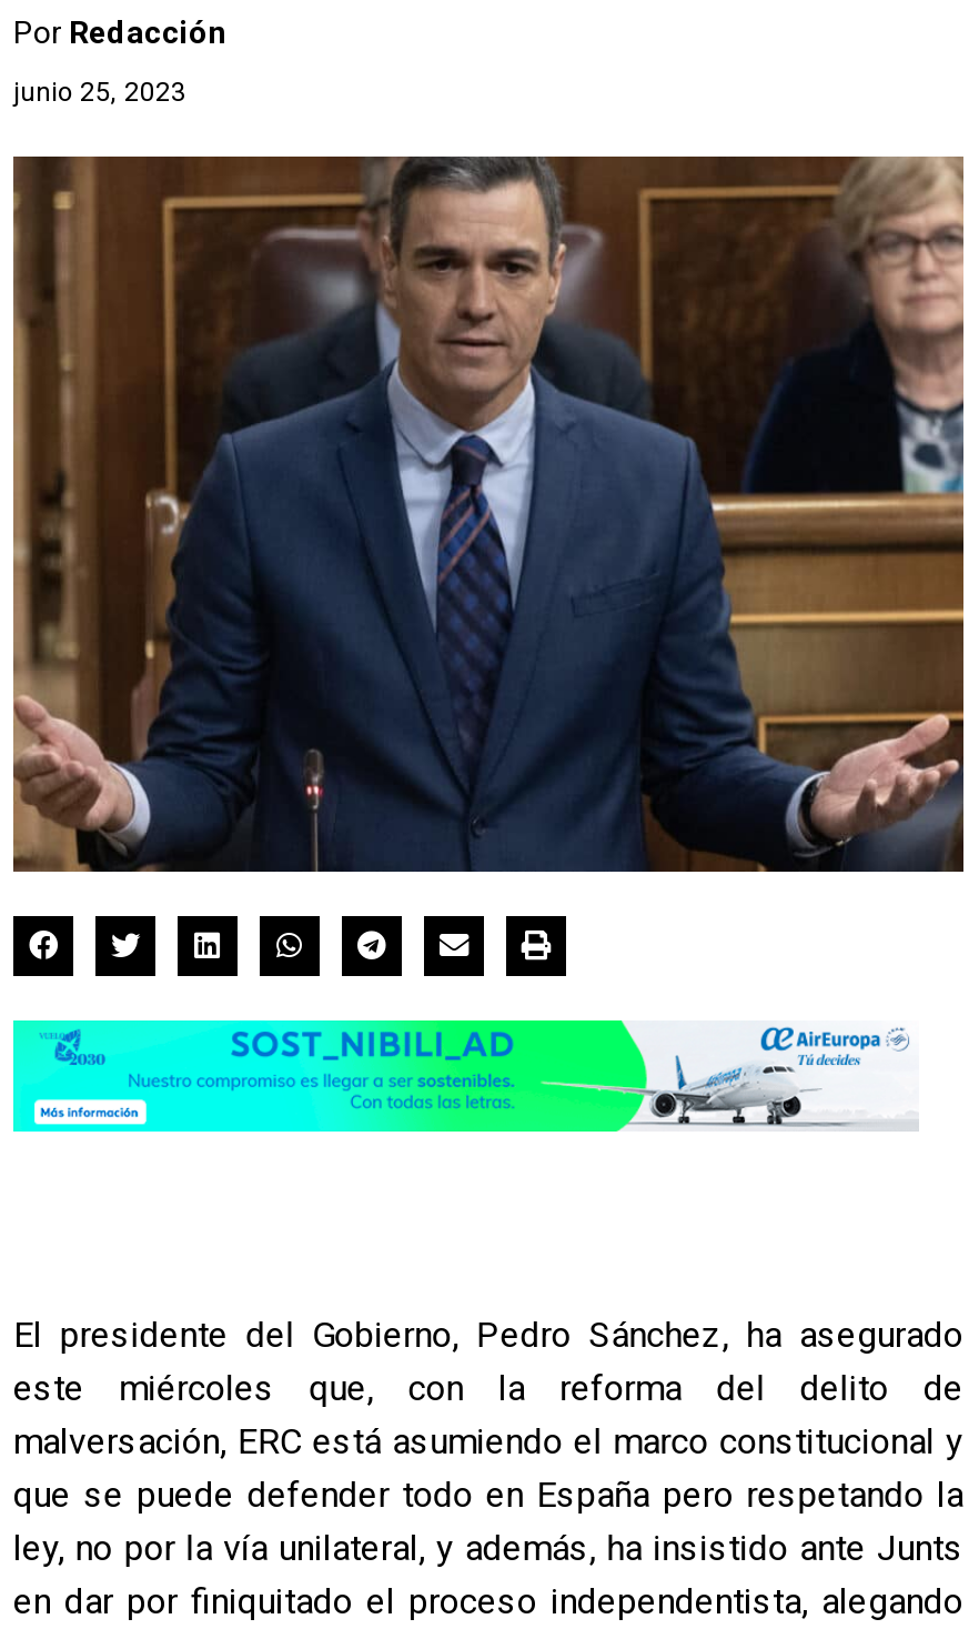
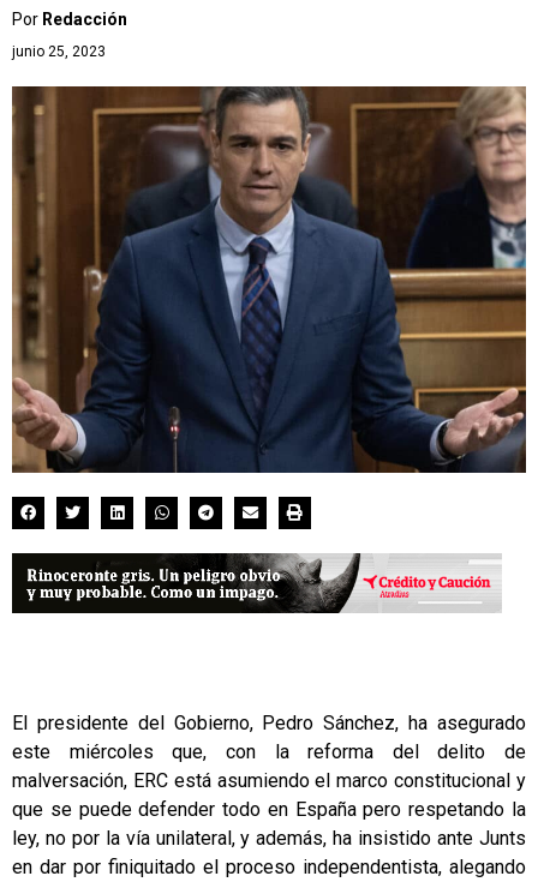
[11,1018,915,1134] [image] -> [11,552,501,614] [image]

